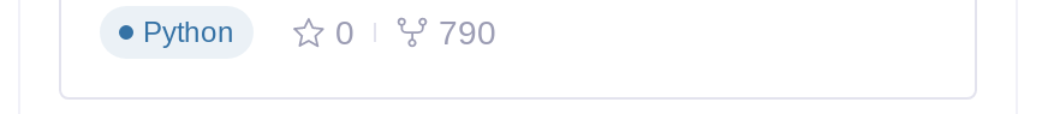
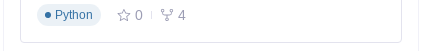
[439,12,496,50] 790 -> [178,6,186,22] 4

